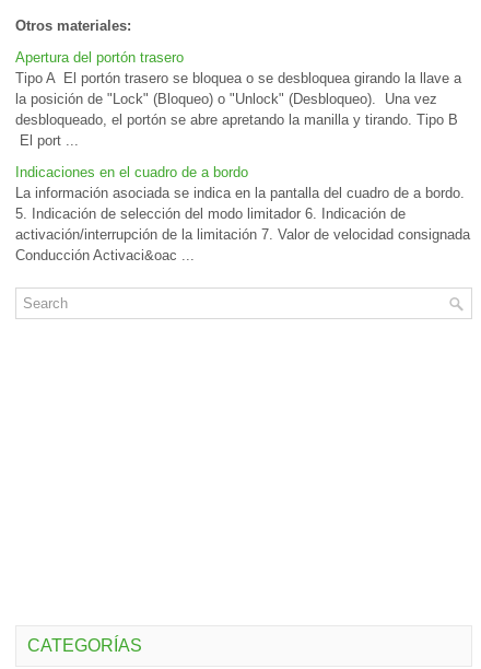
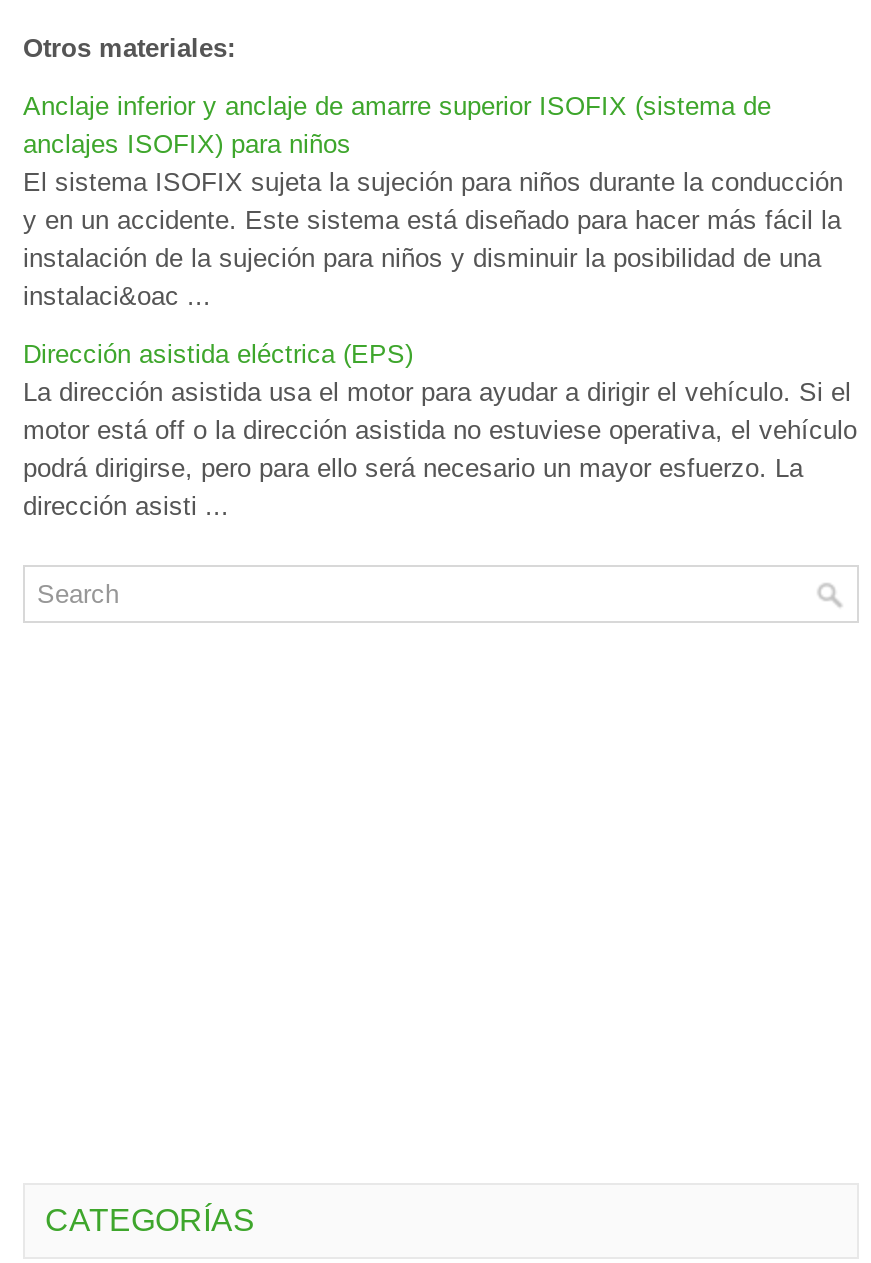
[15,49,461,149] Apertura del portón trasero | Tipo A El portón trasero se bloquea o se desbloquea girando la llave a | la posición de "Lock" (Bloqueo) o "Unlock" (Desbloqueo). Una vez | desbloqueado, el portón se abre apretando la manilla y tirando. Tipo B | El port ... -> [23,91,843,311] Anclaje inferior y anclaje de amarre superior ISOFIX (sistema de | anclajes ISOFIX) para niños | El sistema ISOFIX sujeta la sujeción para niños durante la conducción | y en un accidente. Este sistema está diseñado para hacer más fácil la | instalación de la sujeción para niños y disminuir la posibilidad de una | instalaci&oac ...
[15,164,470,263] Indicaciones en el cuadro de a bordo | La información asociada se indica en la pantalla del cuadro de a bordo. | 5. Indicación de selección del modo limitador 6. Indicación de | activación/interrupción de la limitación 7. Valor de velocidad consignada | Conducción Activaci&oac ... -> [23,339,857,521] Dirección asistida eléctrica (EPS) | La dirección asistida usa el motor para ayudar a dirigir el vehículo. Si el | motor está off o la dirección asistida no estuviese operativa, el vehículo | podrá dirigirse, pero para ello será necesario un mayor esfuerzo. La | dirección asisti ...

